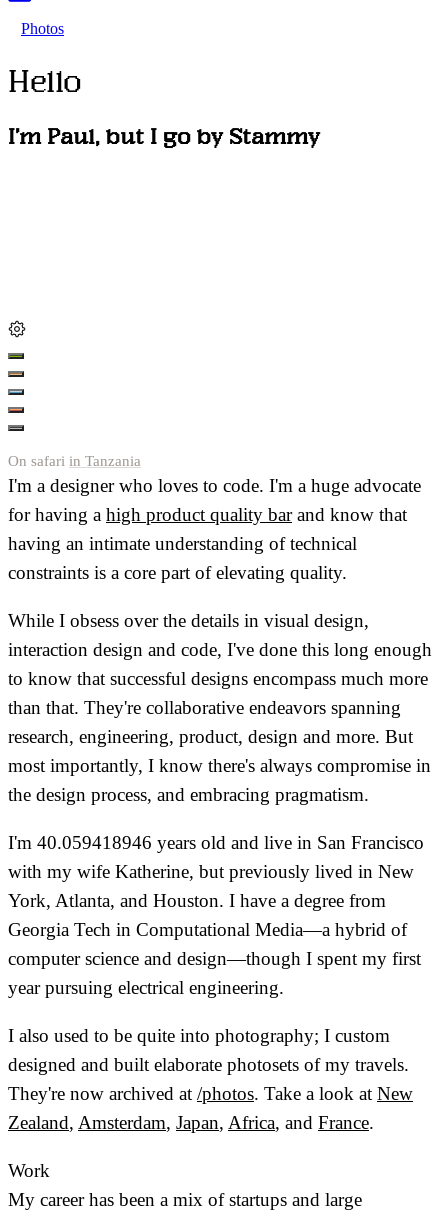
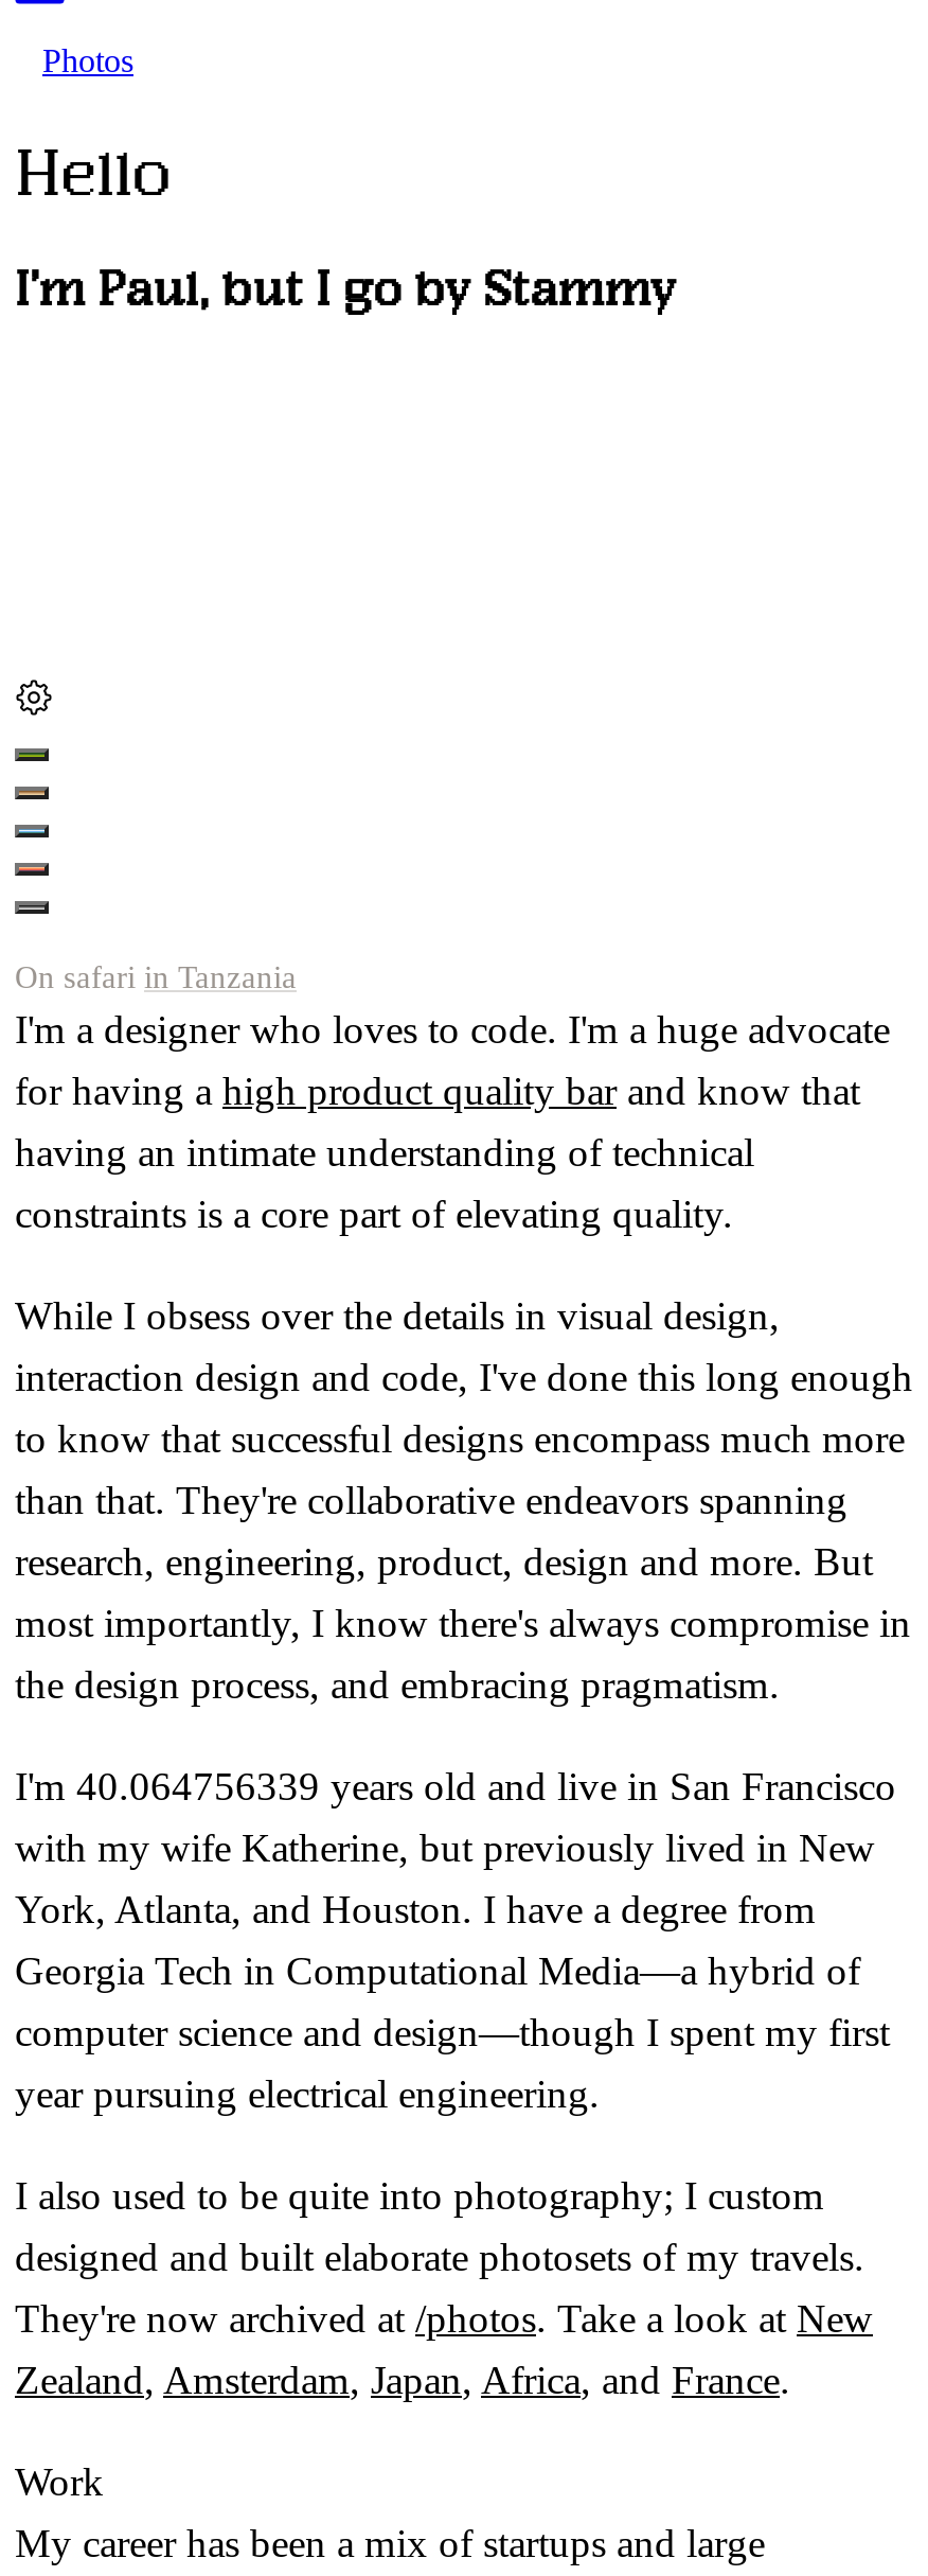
[8,832,424,853] I'm 40.059418946 years old and live in San Francisco -> [15,1765,896,1809] I'm 40.064756339 years old and live in San Francisco

